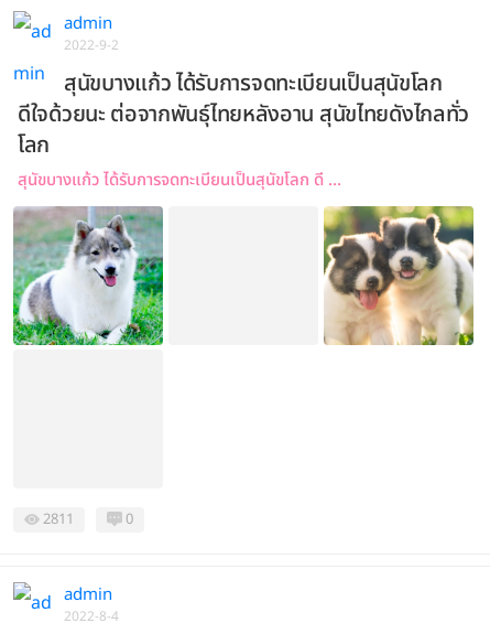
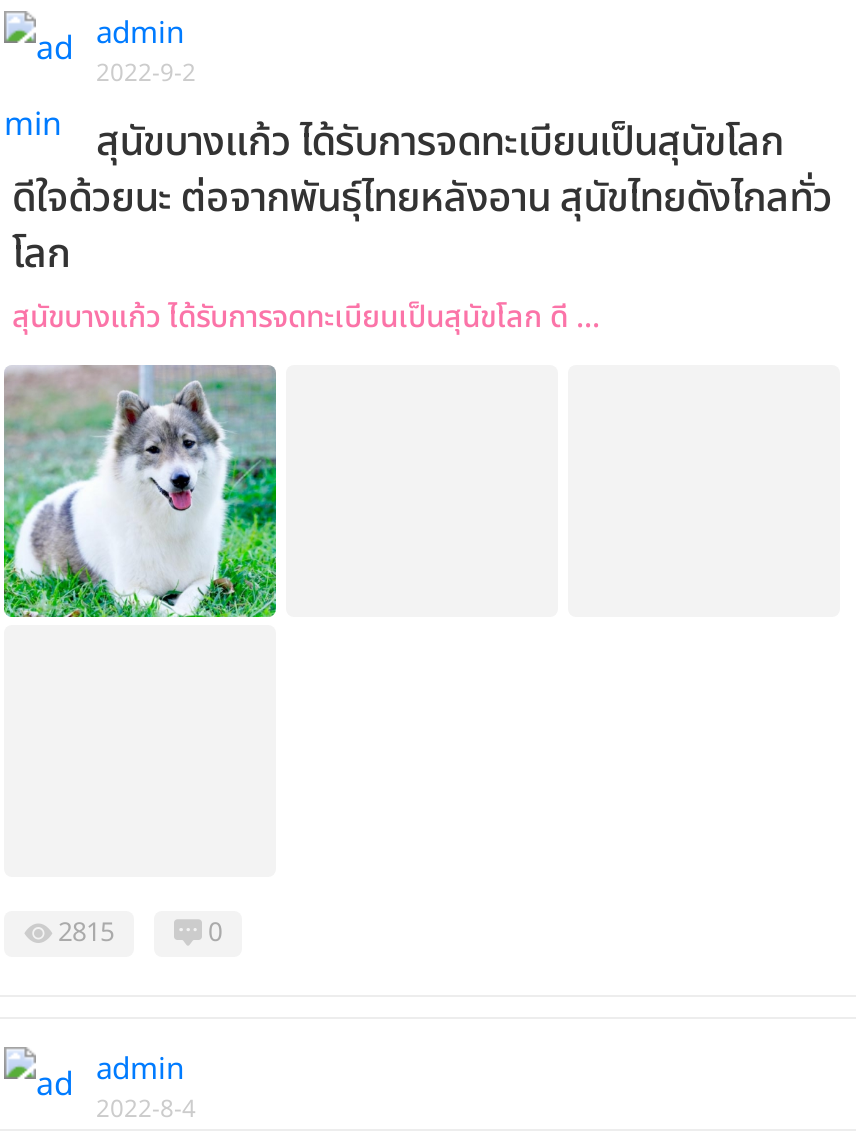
[323,205,475,346] [image] -> none
[43,508,74,530] 2811 -> [58,912,114,952] 2815

